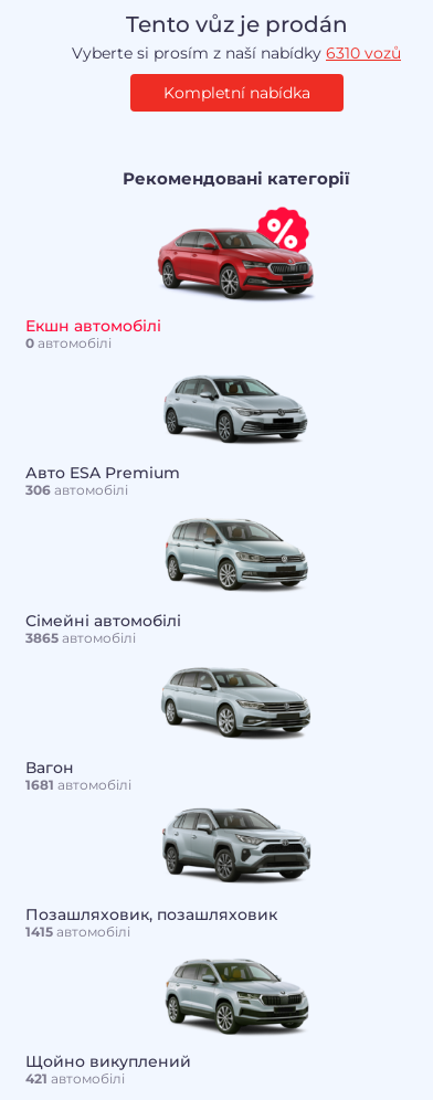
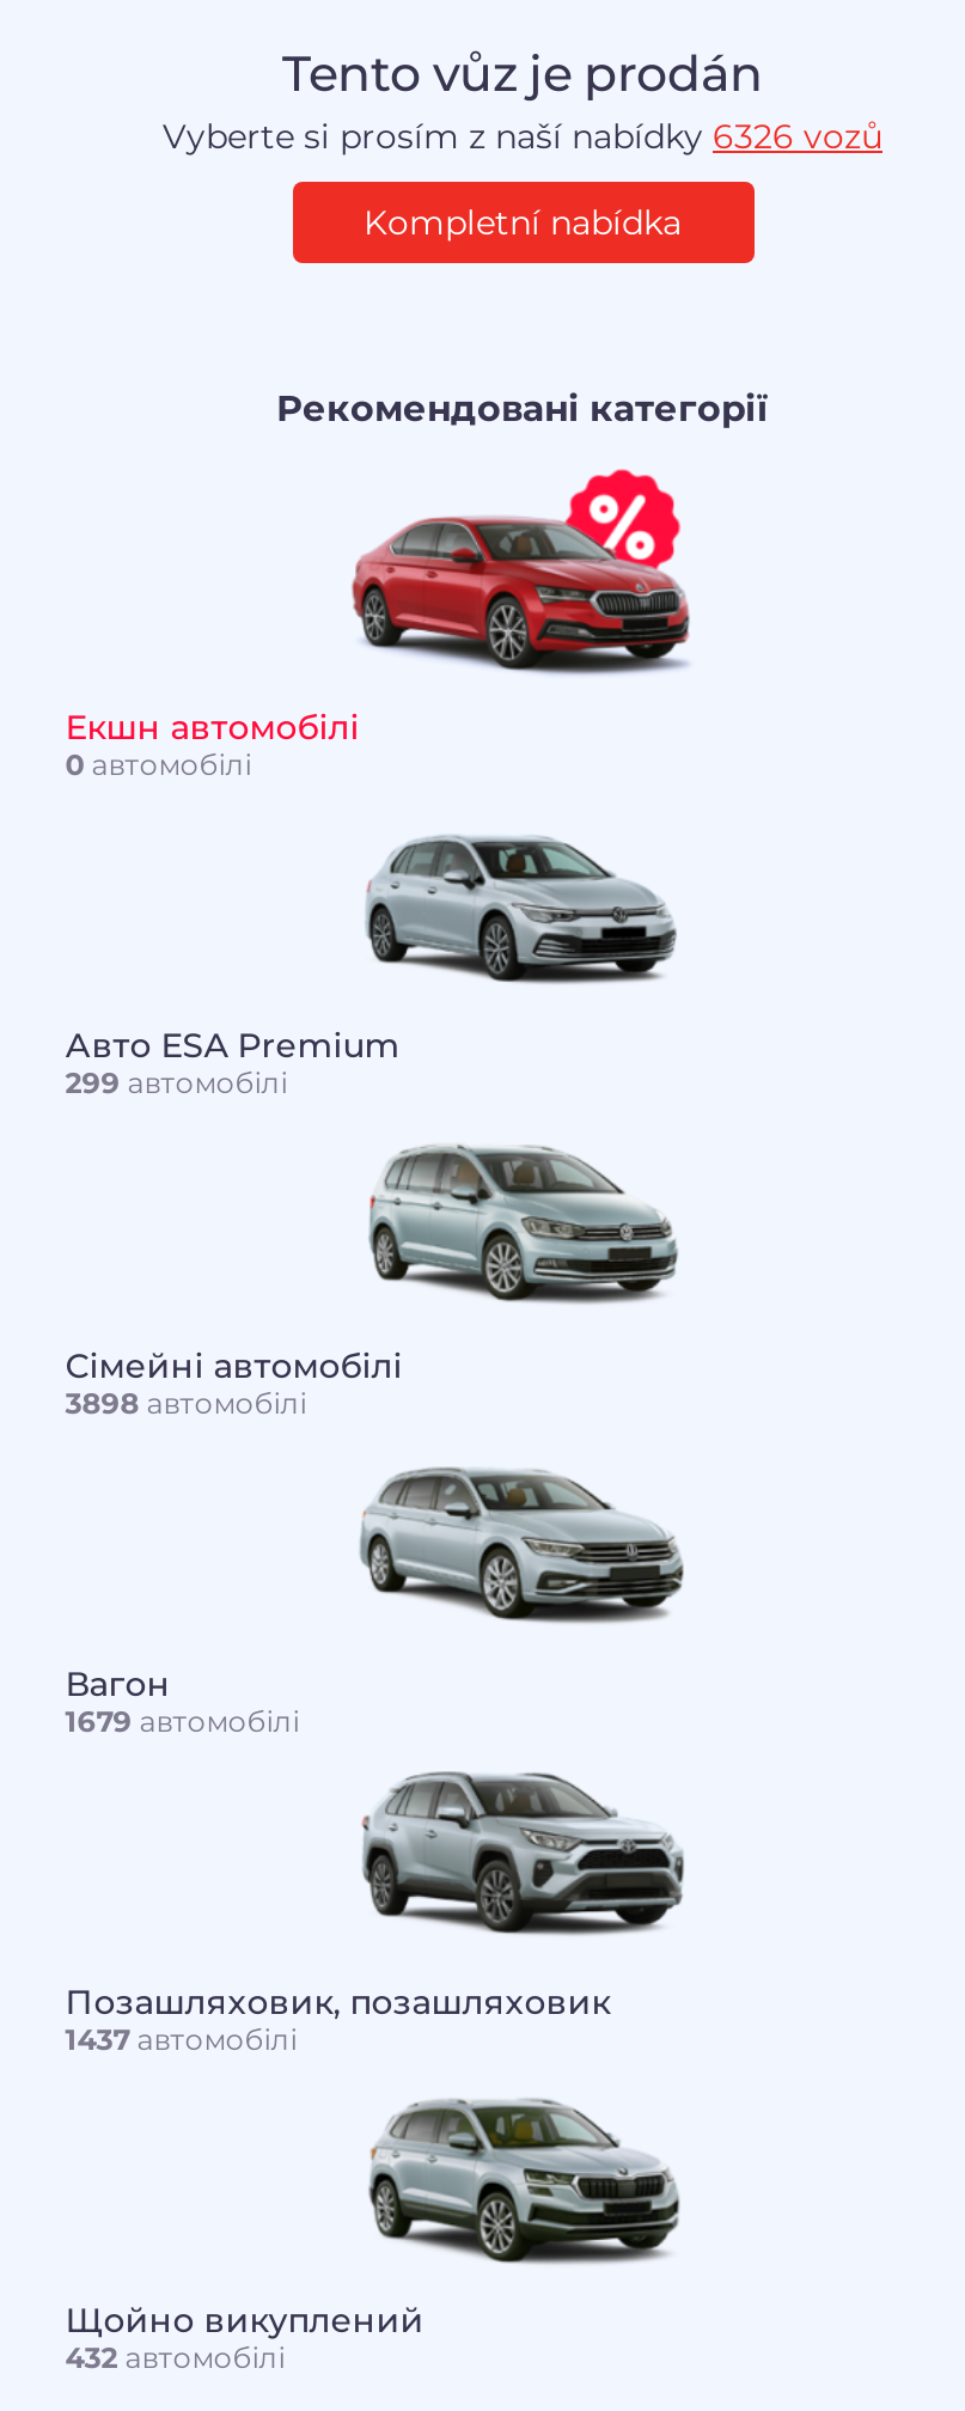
[72,43,401,63] Vyberte si prosím z naší nabídky 6310 vozů -> [163,115,882,158] Vyberte si prosím z naší nabídky 6326 vozů
[25,482,128,498] 306 автомобілі -> [65,1065,287,1101] 299 автомобілі
[25,629,136,646] 3865 автомобілі -> [65,1384,307,1420] 3898 автомобілі
[25,776,131,793] 1681 автомобілі -> [65,1703,299,1738] 1679 автомобілі
[25,923,130,940] 1415 автомобілі -> [65,2021,297,2057] 1437 автомобілі
[25,1071,124,1087] 421 автомобілі -> [65,2340,285,2376] 432 автомобілі

